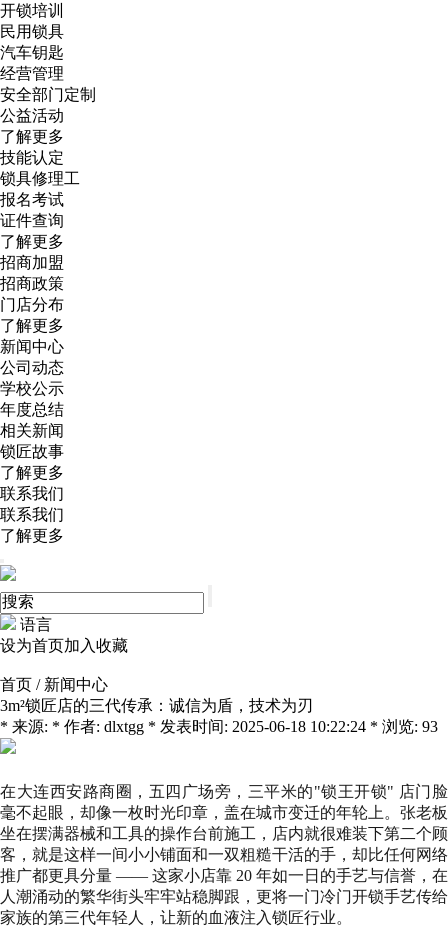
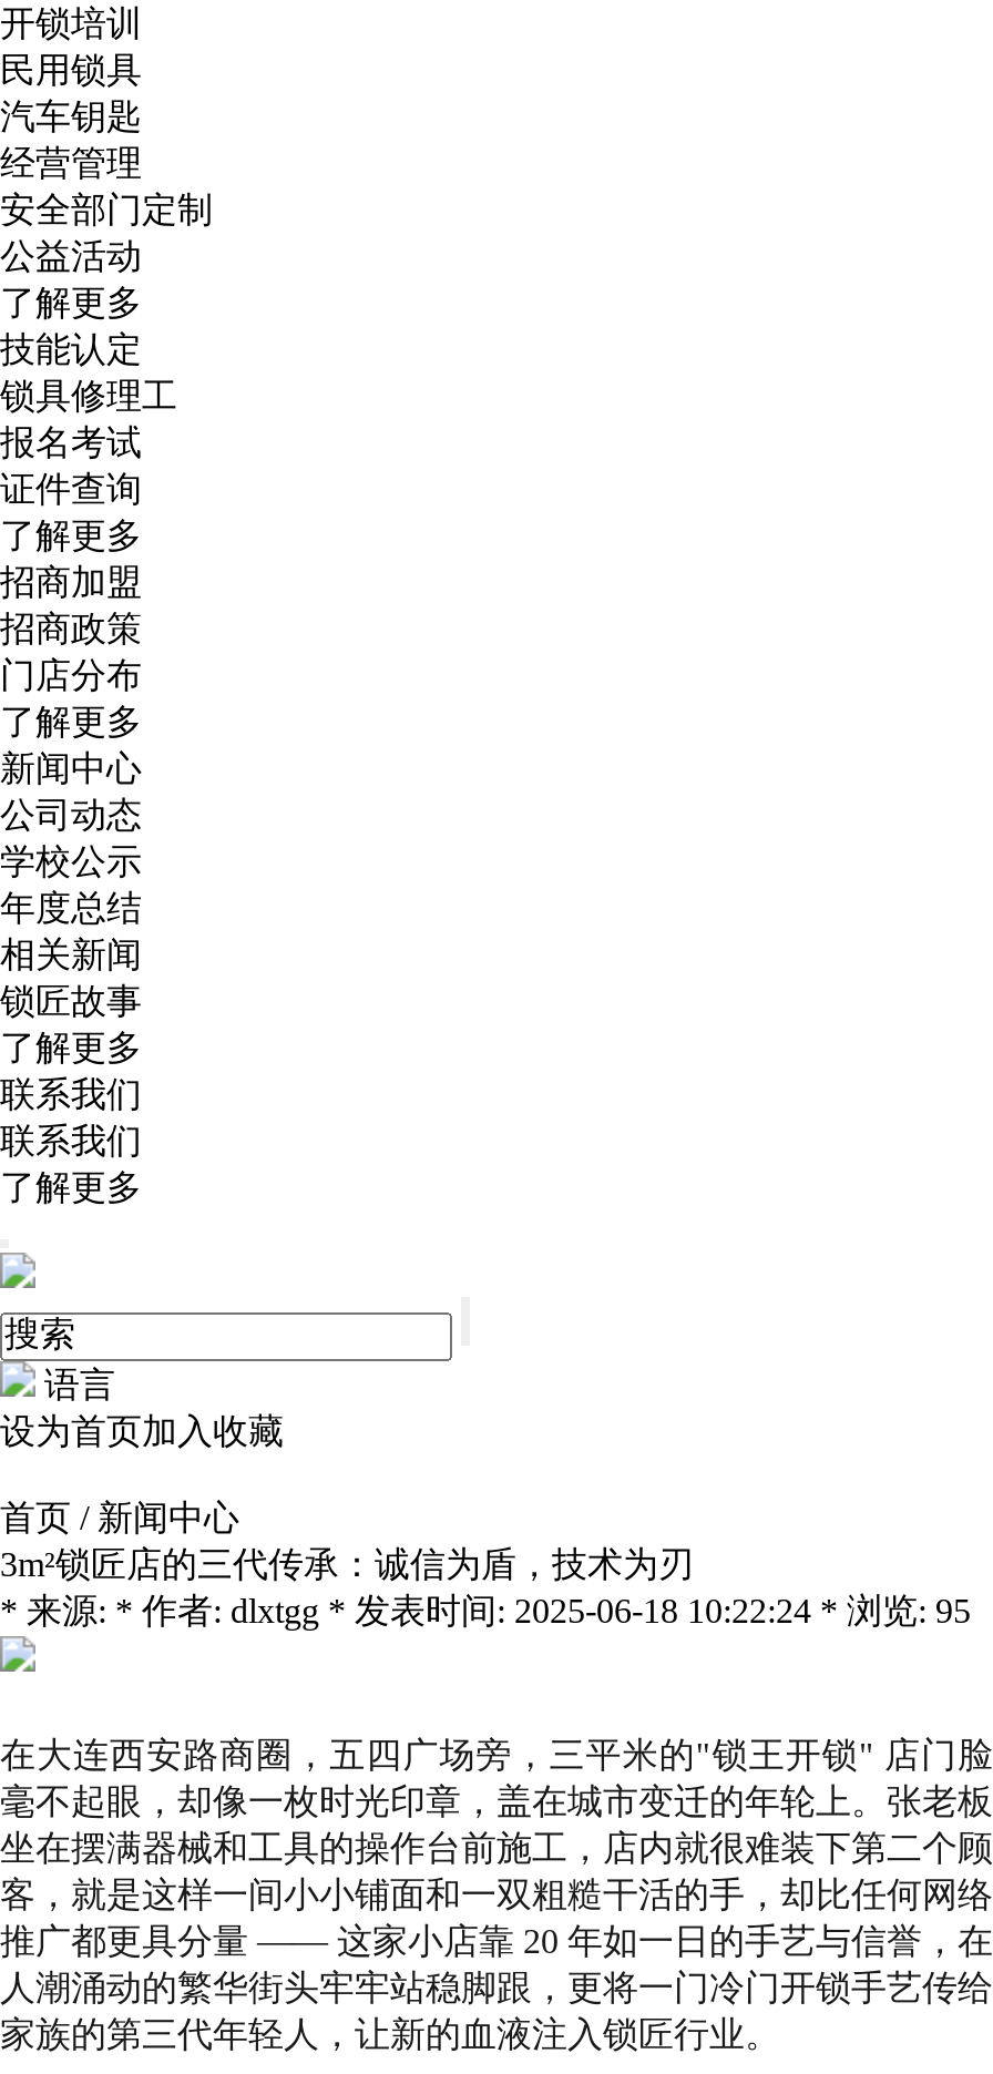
[0,717,438,734] * 来源: * 作者: dlxtgg * 发表时间: 2025-06-18 10:22:24 * 浏览: 93 -> [0,1591,971,1628] * 来源: * 作者: dlxtgg * 发表时间: 2025-06-18 10:22:24 * 浏览: 95

